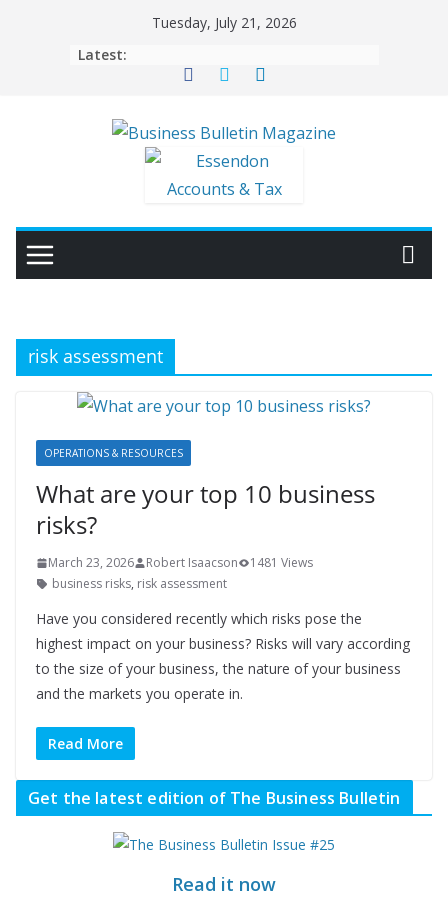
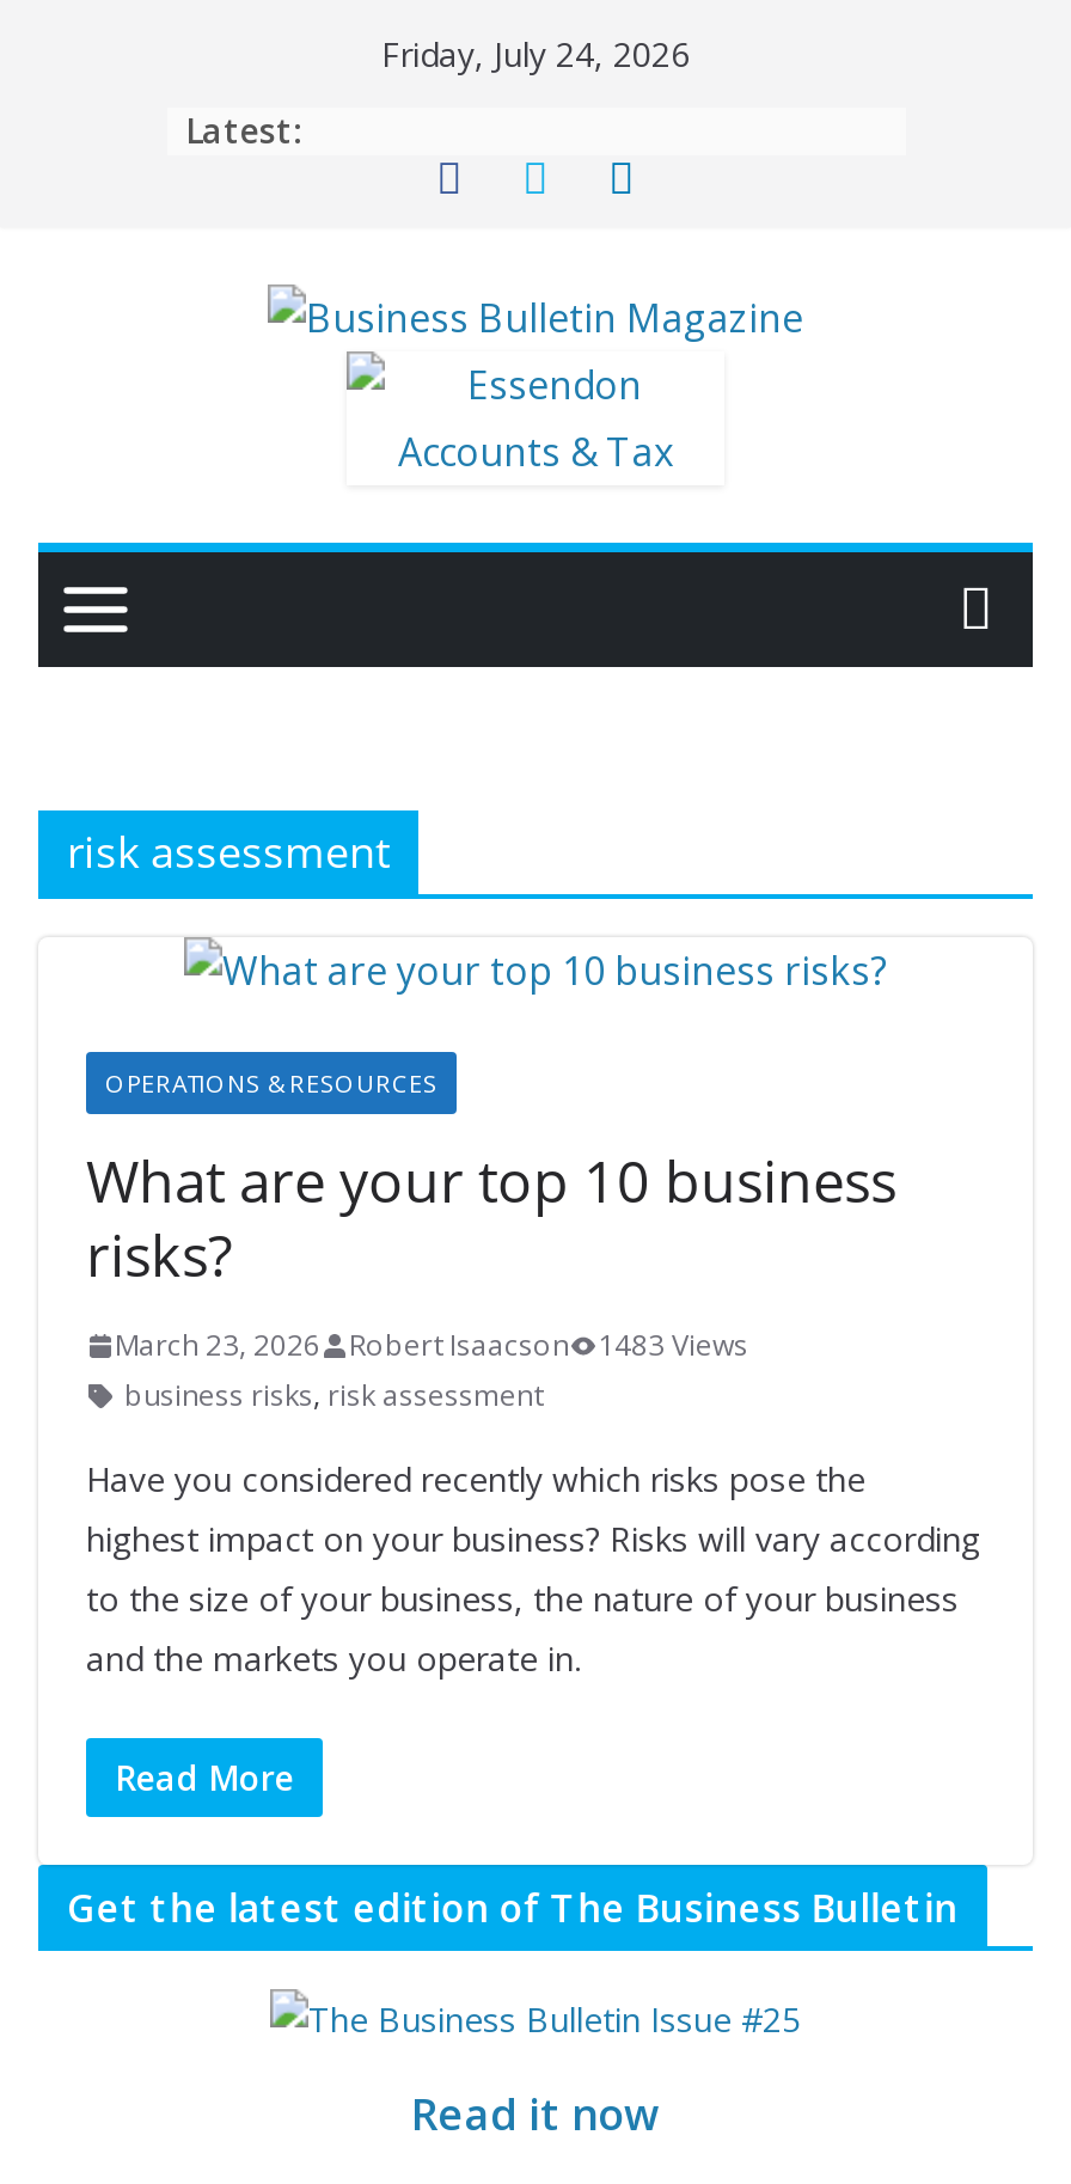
[151,13,296,32] Tuesday, July 21, 2026 -> [381,31,690,77] Friday, July 24, 2026
[48,554,313,571] March 23, 2026 Robert Isaacson 1481 Views -> [115,1325,748,1365] March 23, 2026 Robert Isaacson 1483 Views

